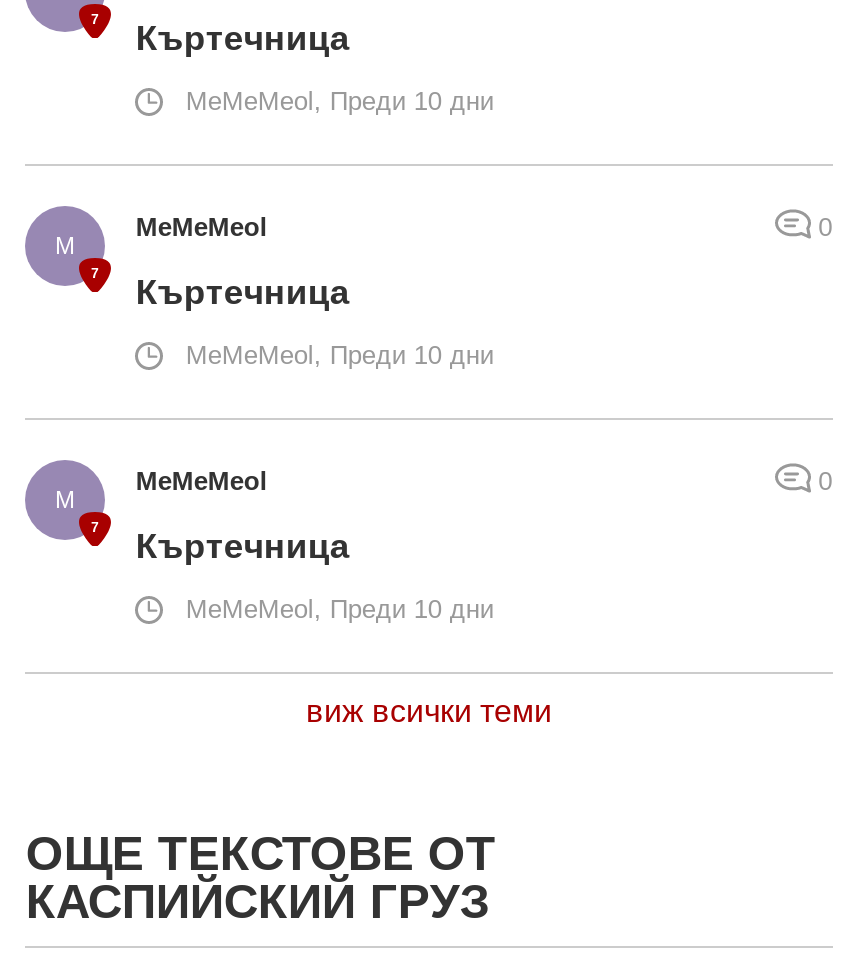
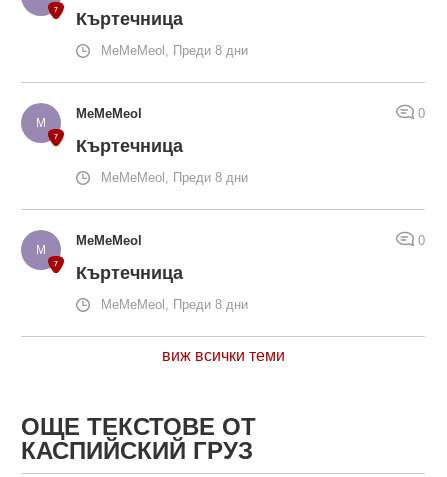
[186,86,494,116] MeMeMeol, Преди 10 дни -> [101,43,248,58] MeMeMeol, Преди 8 дни
[186,340,494,370] MeMeMeol, Преди 10 дни -> [101,170,248,185] MeMeMeol, Преди 8 дни
[186,594,494,624] MeMeMeol, Преди 10 дни -> [101,297,248,312] MeMeMeol, Преди 8 дни

